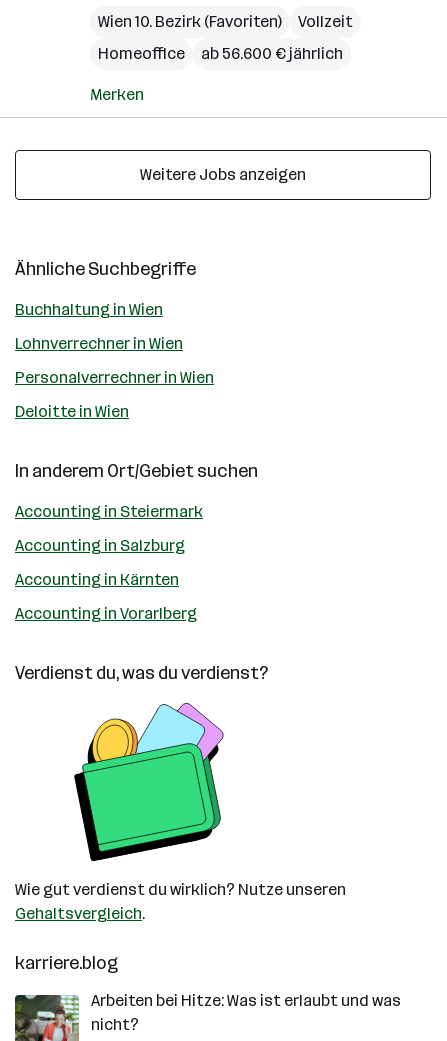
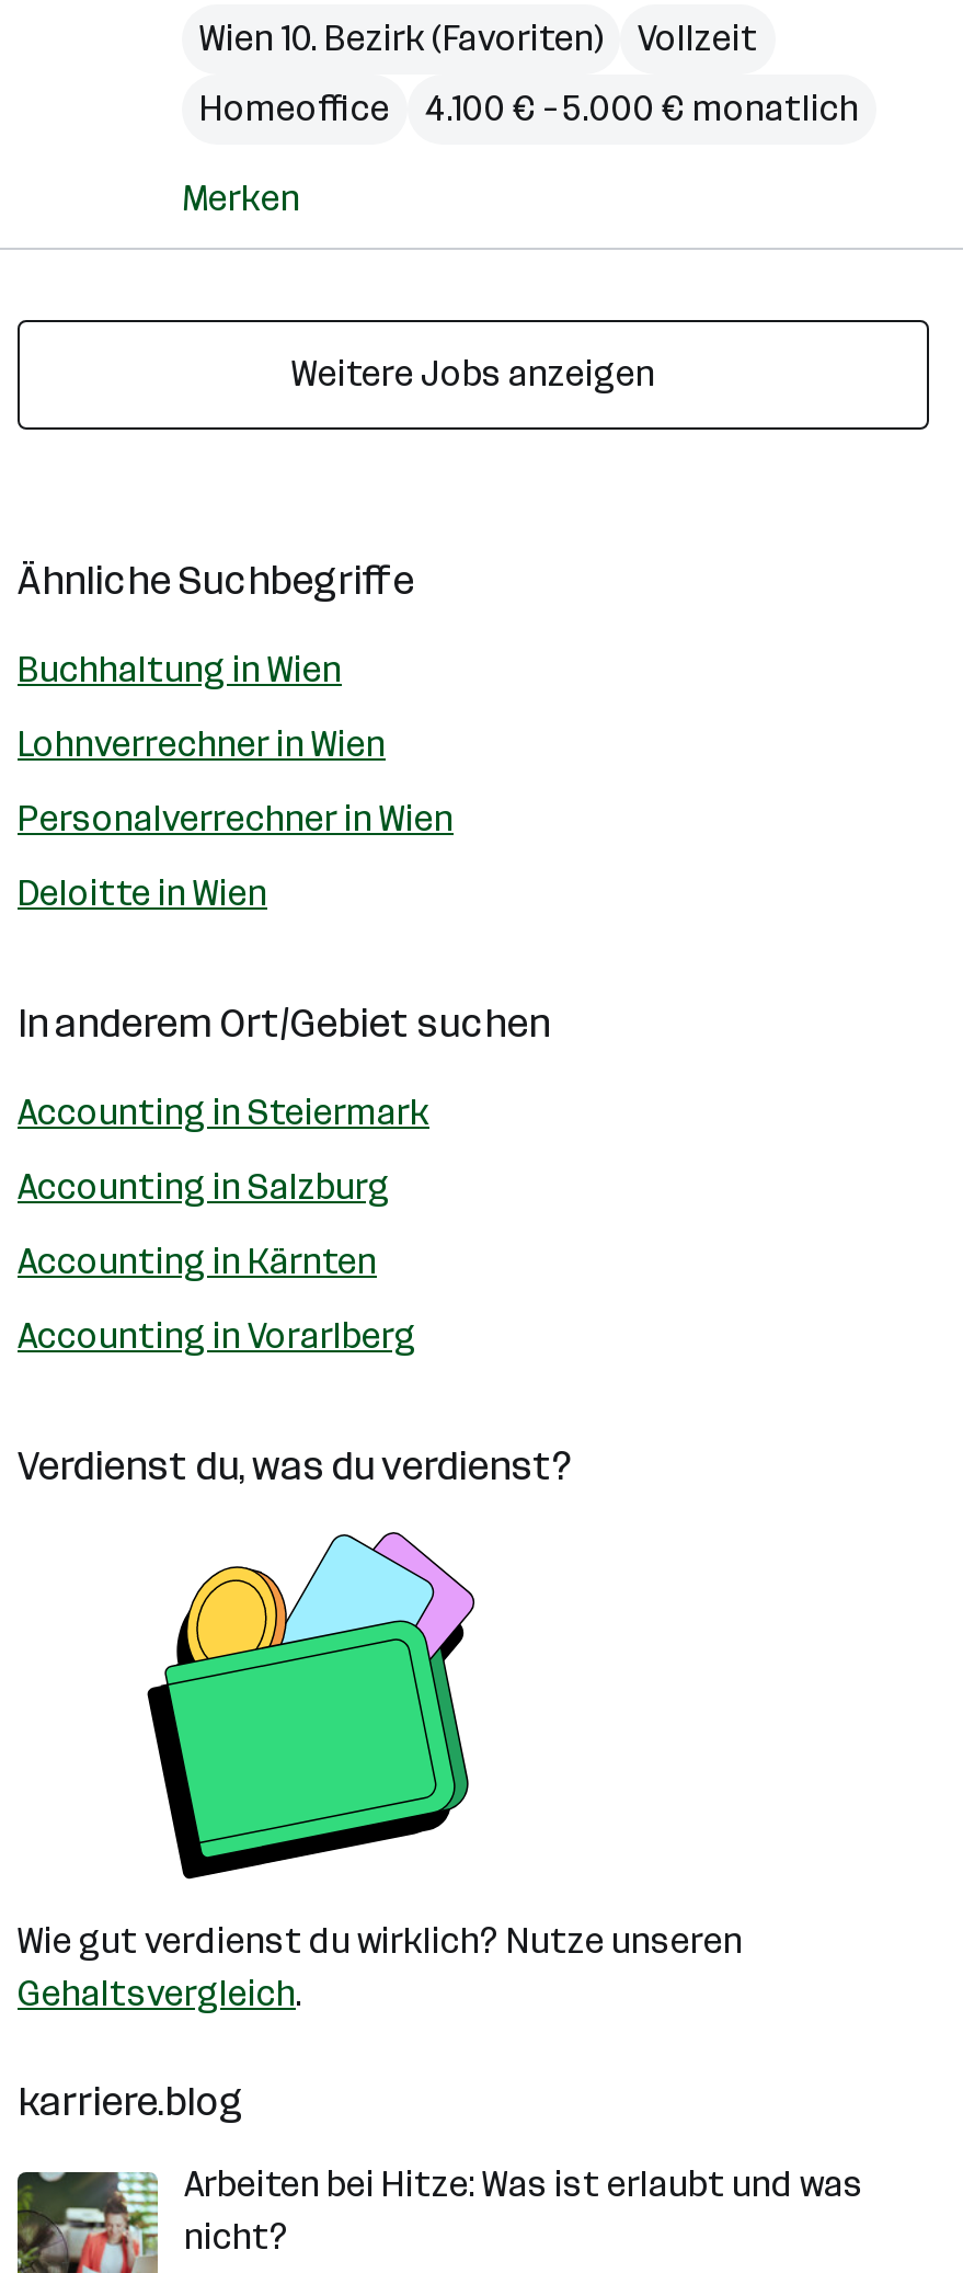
[98,44,343,63] Homeoffice ab 56.600 € jährlich -> [199,88,859,129] Homeoffice 4.100 € – 5.000 € monatlich

